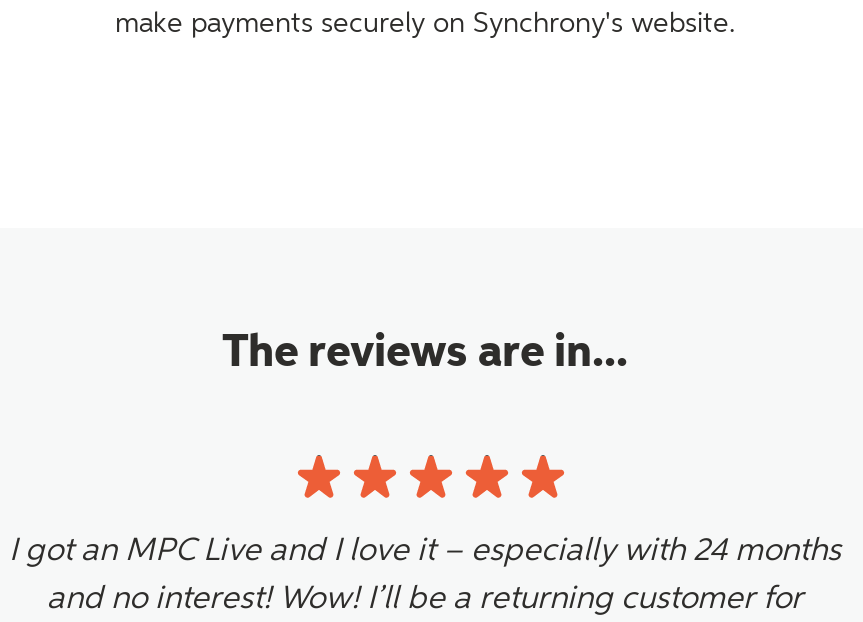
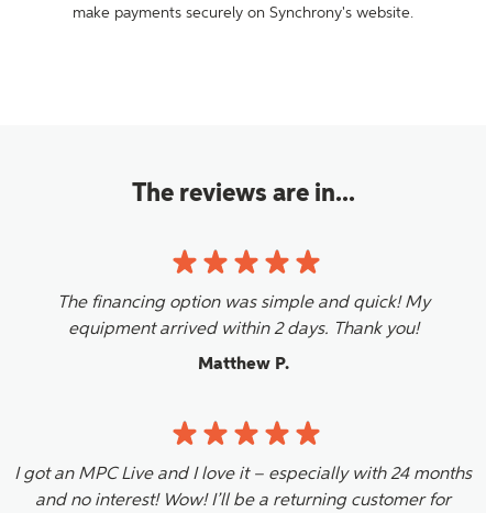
none -> [57,291,429,374] The financing option was simple and quick! My | equipment arrived within 2 days. Thank you! | Matthew P.

